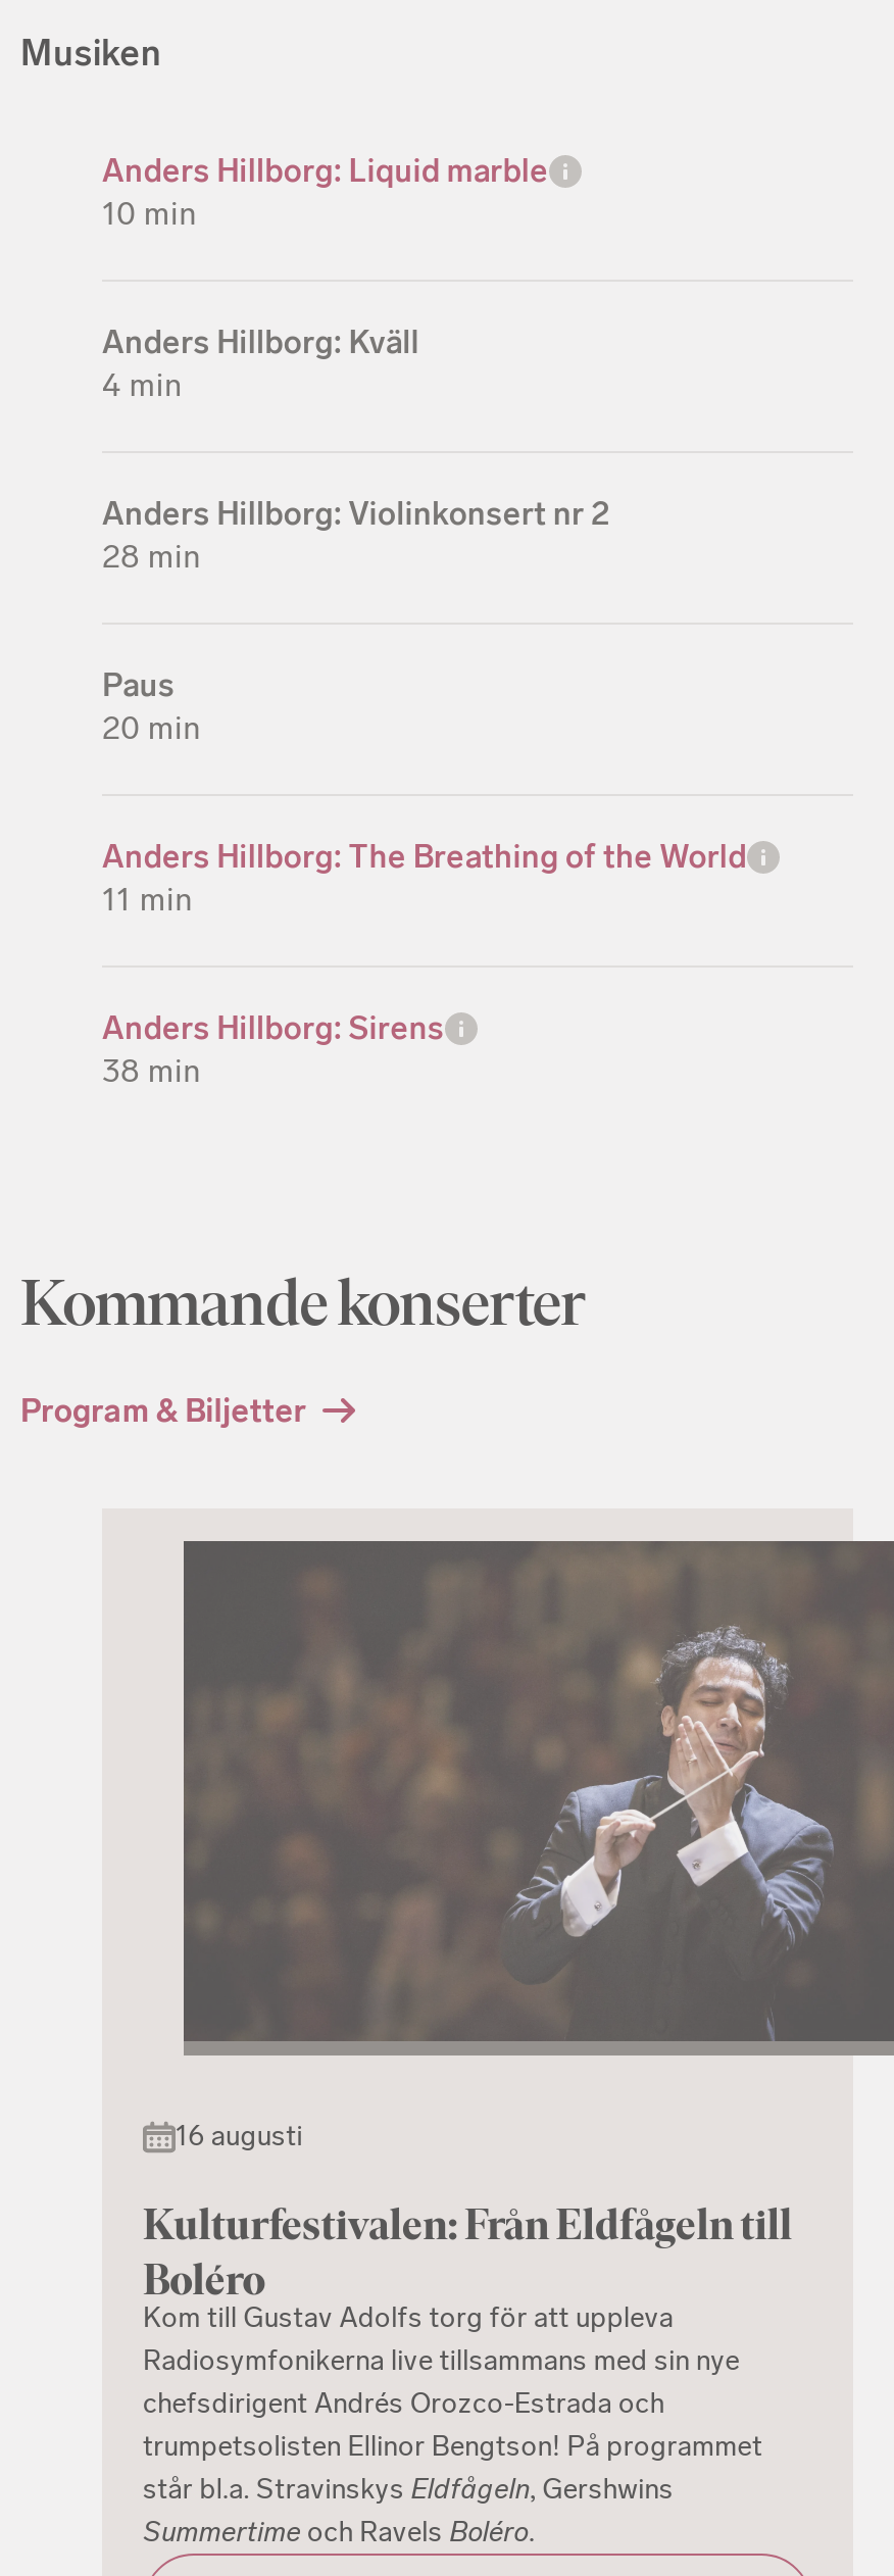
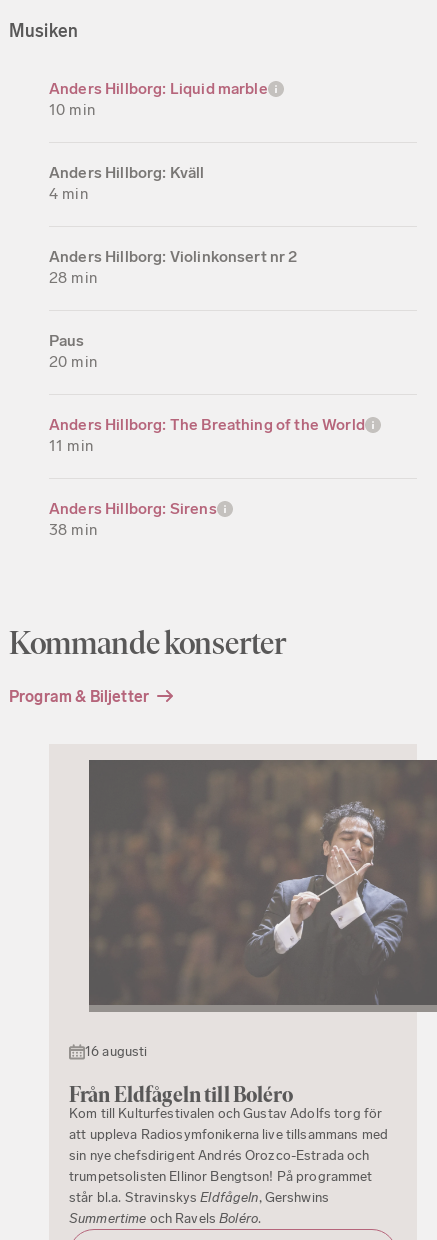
[143,2199,792,2421] Kulturfestivalen: Från Eldfågeln till | Boléro | Kom till Gustav Adolfs torg för att uppleva | Radiosymfonikerna live tillsammans med sin nye | chefsdirigent Andrés Orozco-Estrada och -> [69,1082,388,1164] Från Eldfågeln till Boléro | Kom till Kulturfestivalen och Gustav Adolfs torg för | att uppleva Radiosymfonikerna live tillsammans med | sin nye chefsdirigent Andrés Orozco-Estrada och

